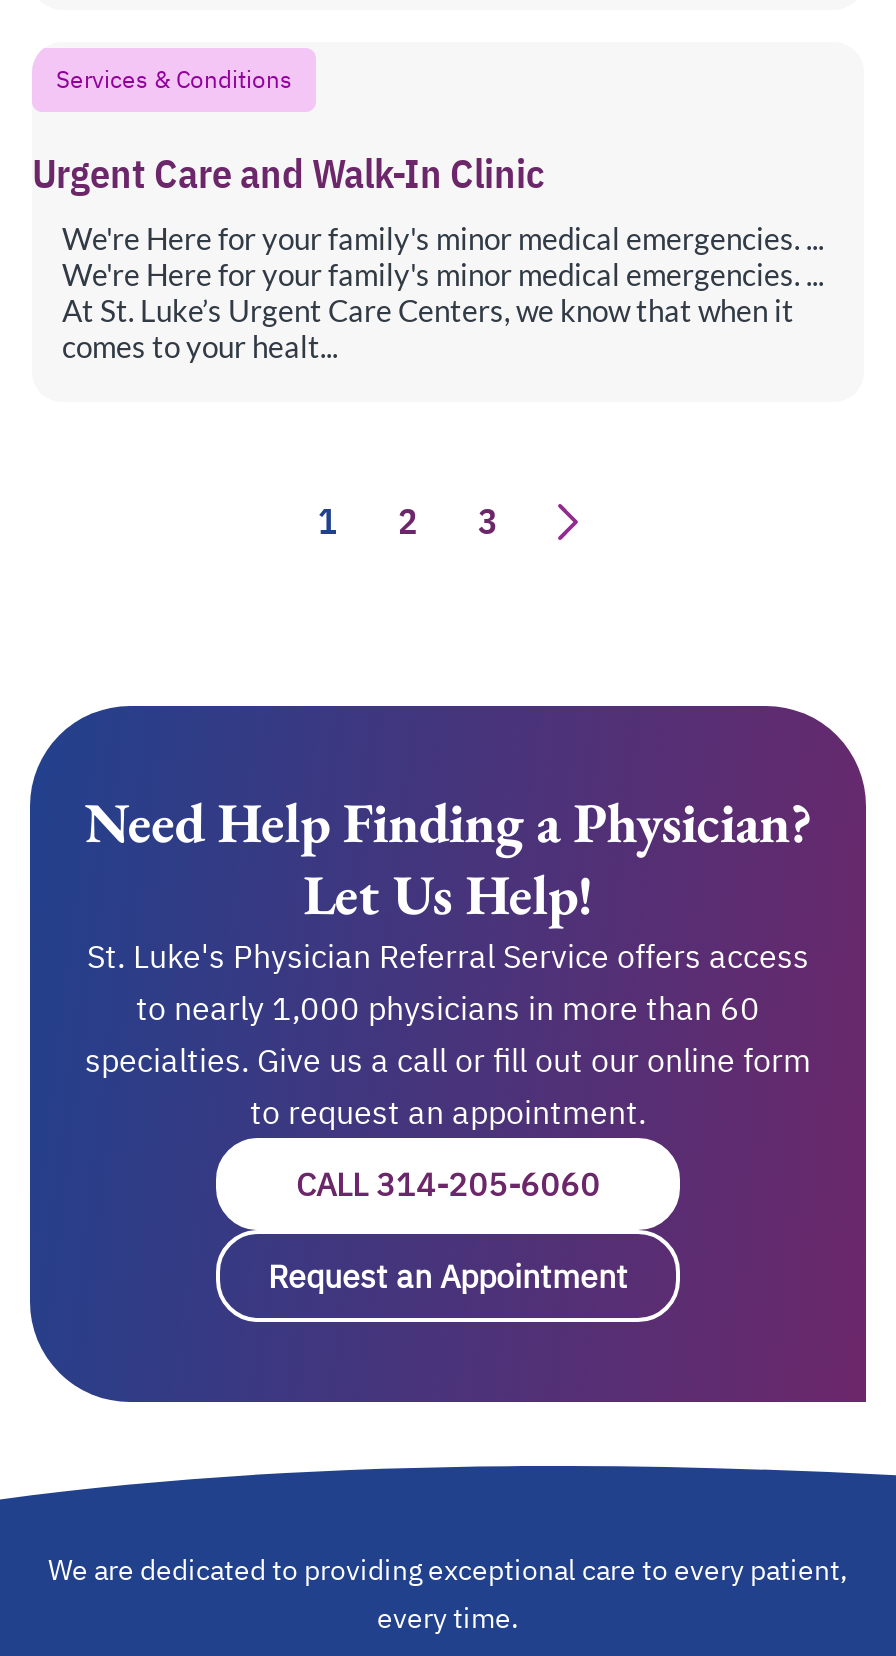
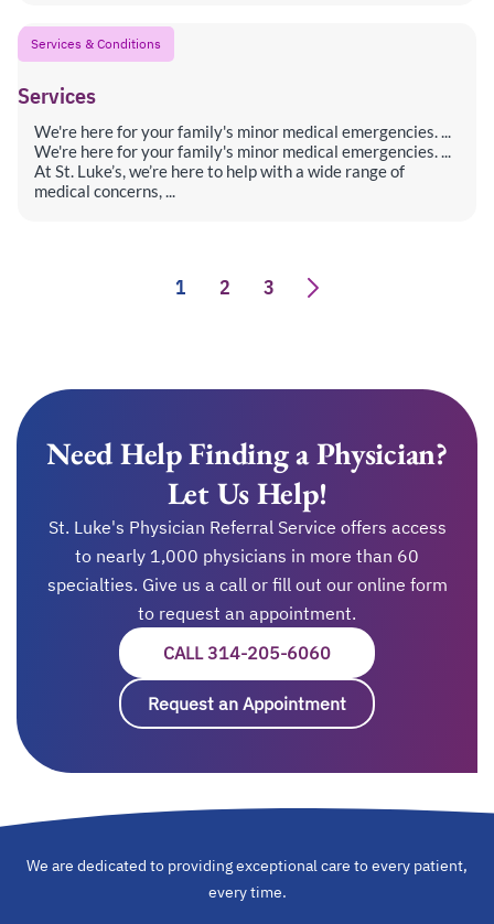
[32,146,824,364] Urgent Care and Walk-In Clinic | We're Here for your family's minor medical emergencies. ... | We're Here for your family's minor medical emergencies. ... | At St. Luke’s Urgent Care Centers, we know that when it | comes to your healt... -> [18,81,451,201] Services | We're here for your family's minor medical emergencies. ... | We're here for your family's minor medical emergencies. ... | At St. Luke’s, we’re here to help with a wide range of | medical concerns, ...

